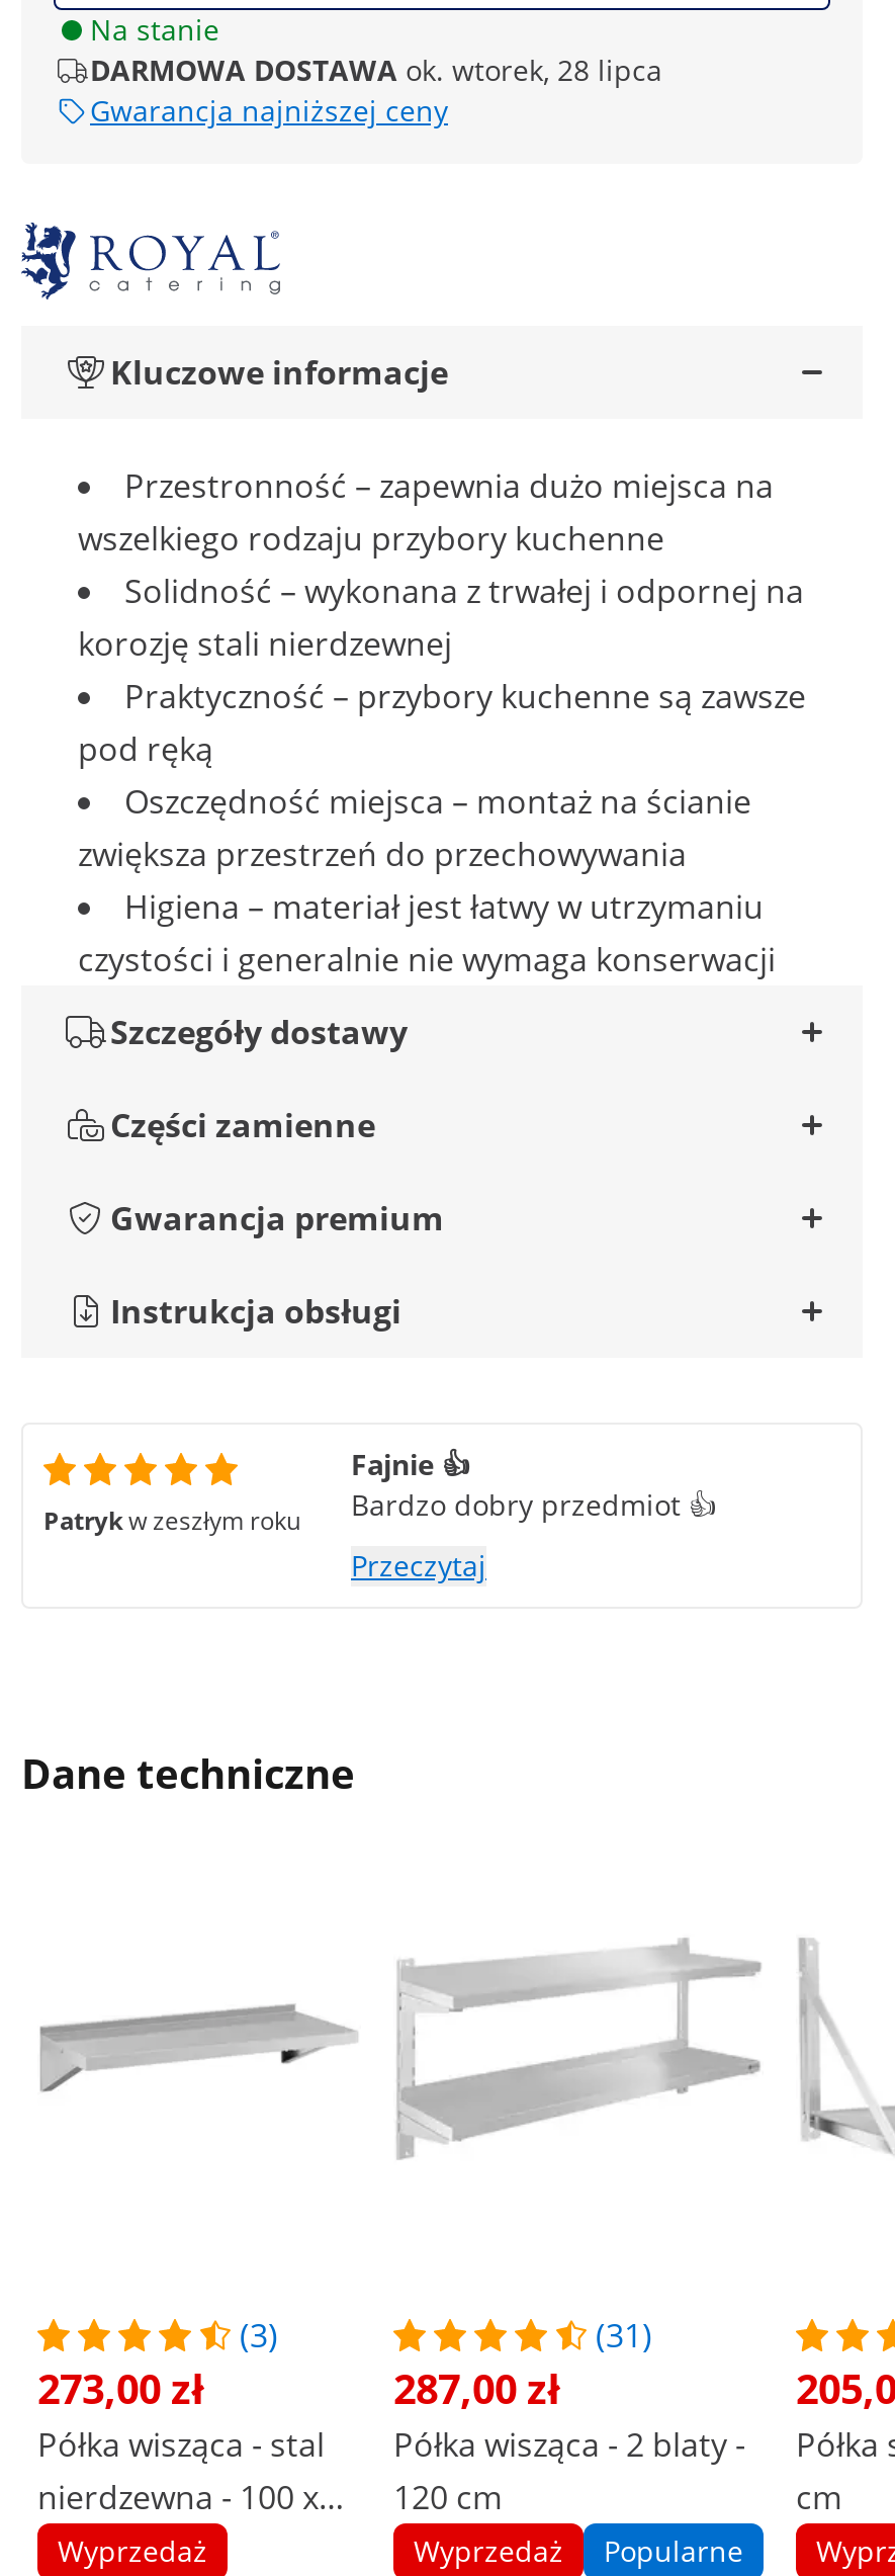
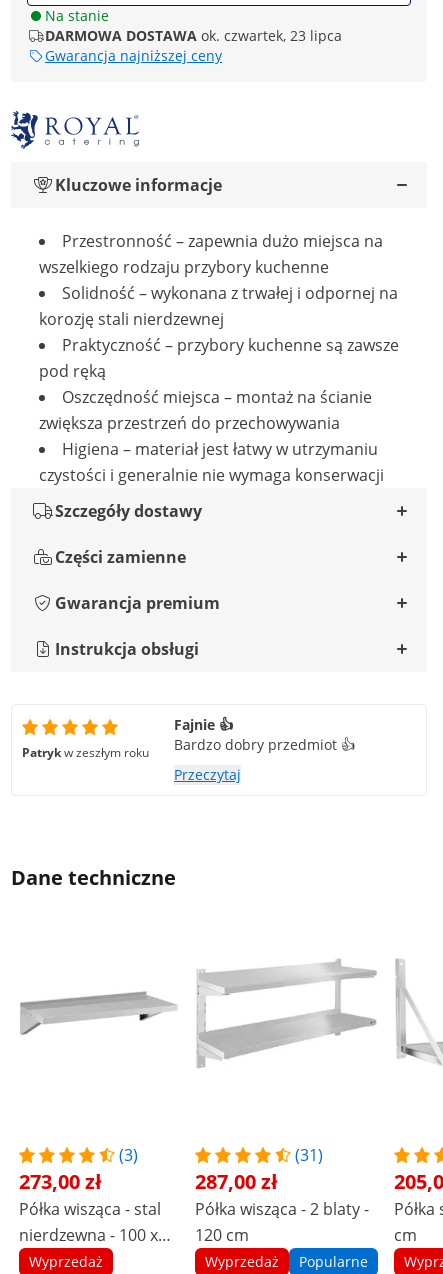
[90,51,662,89] DARMOWA DOSTAWA ok. wtorek, 28 lipca -> [45,26,342,45] DARMOWA DOSTAWA ok. czwartek, 23 lipca

